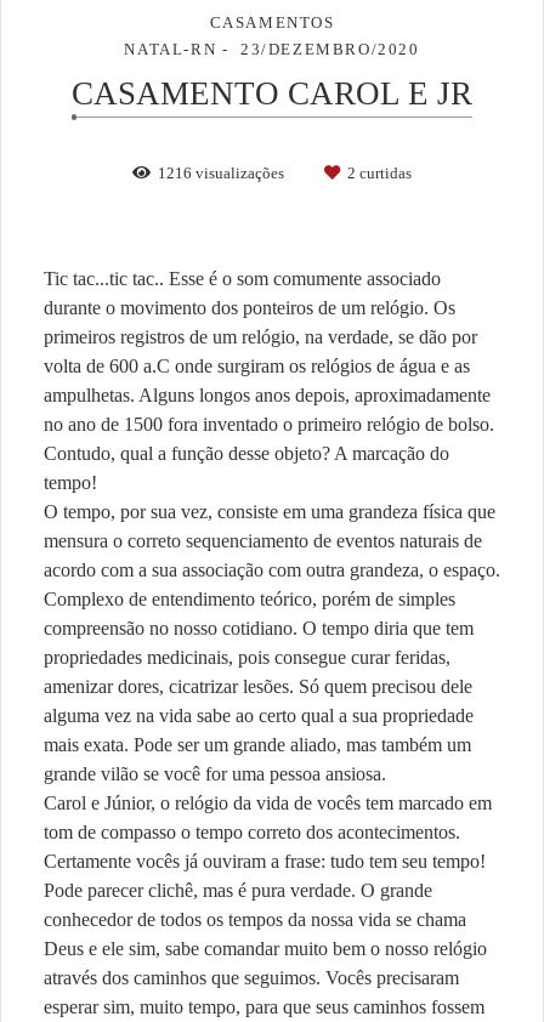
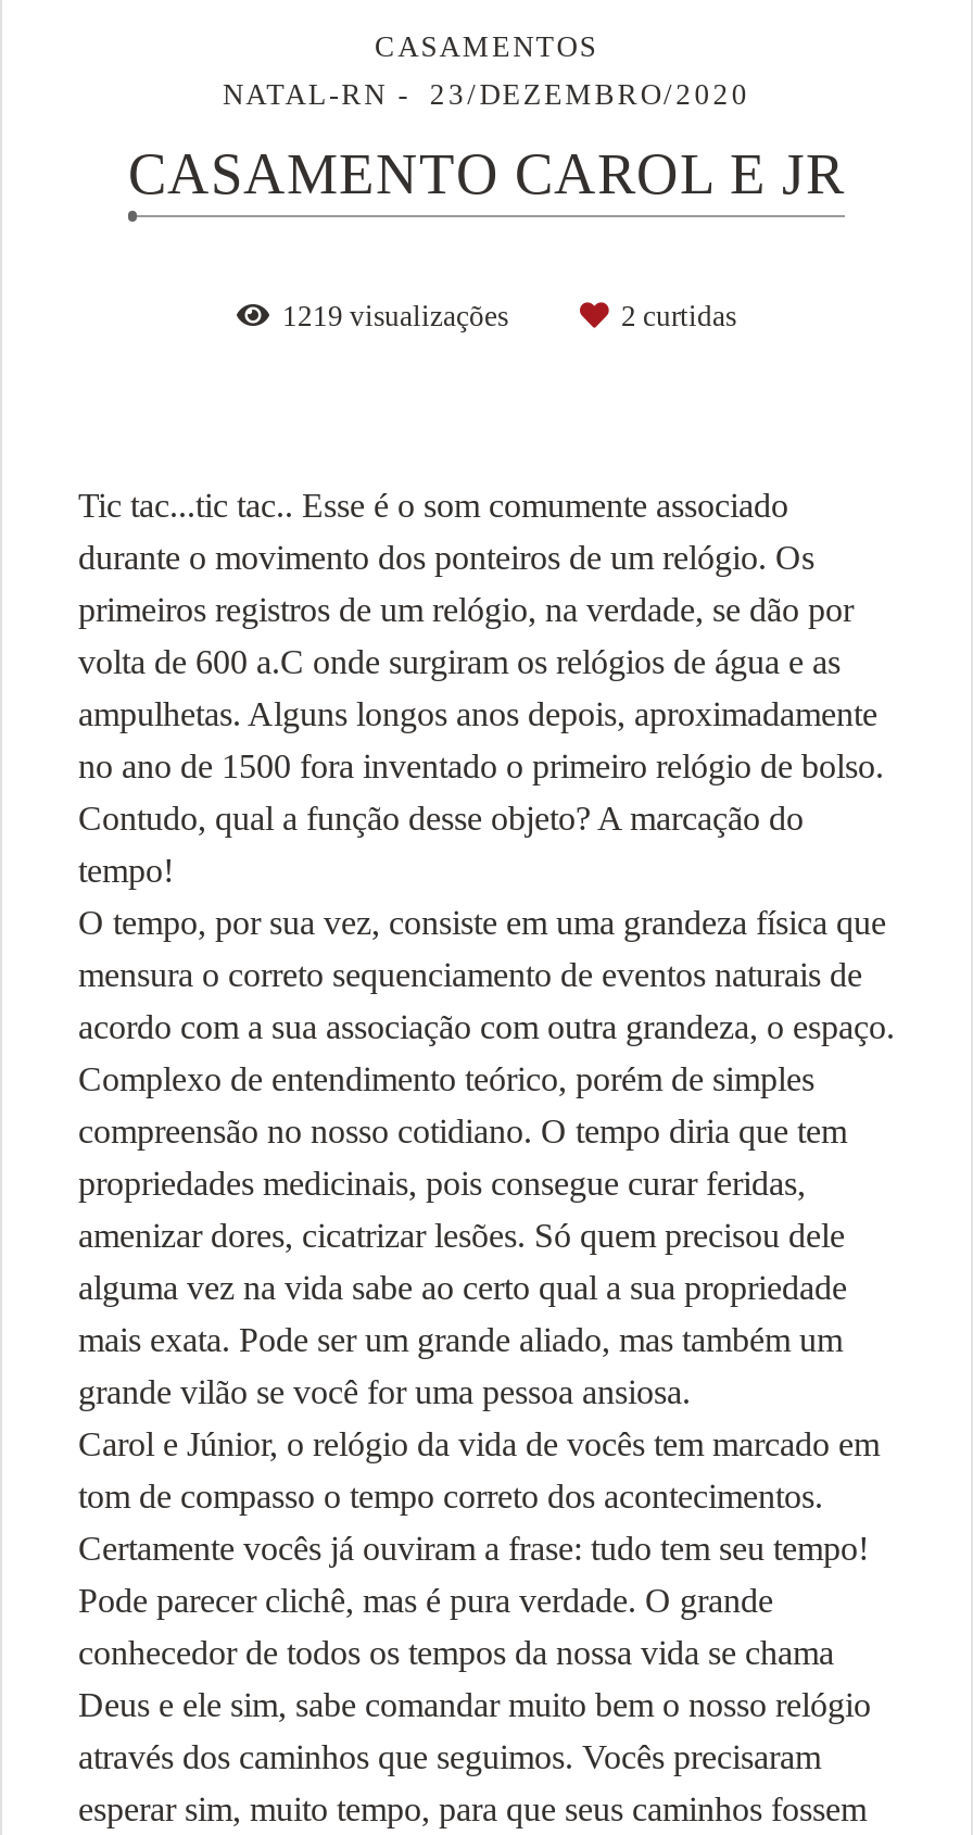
[158,164,288,182] 1216 visualizações -> [282,299,515,331] 1219 visualizações

